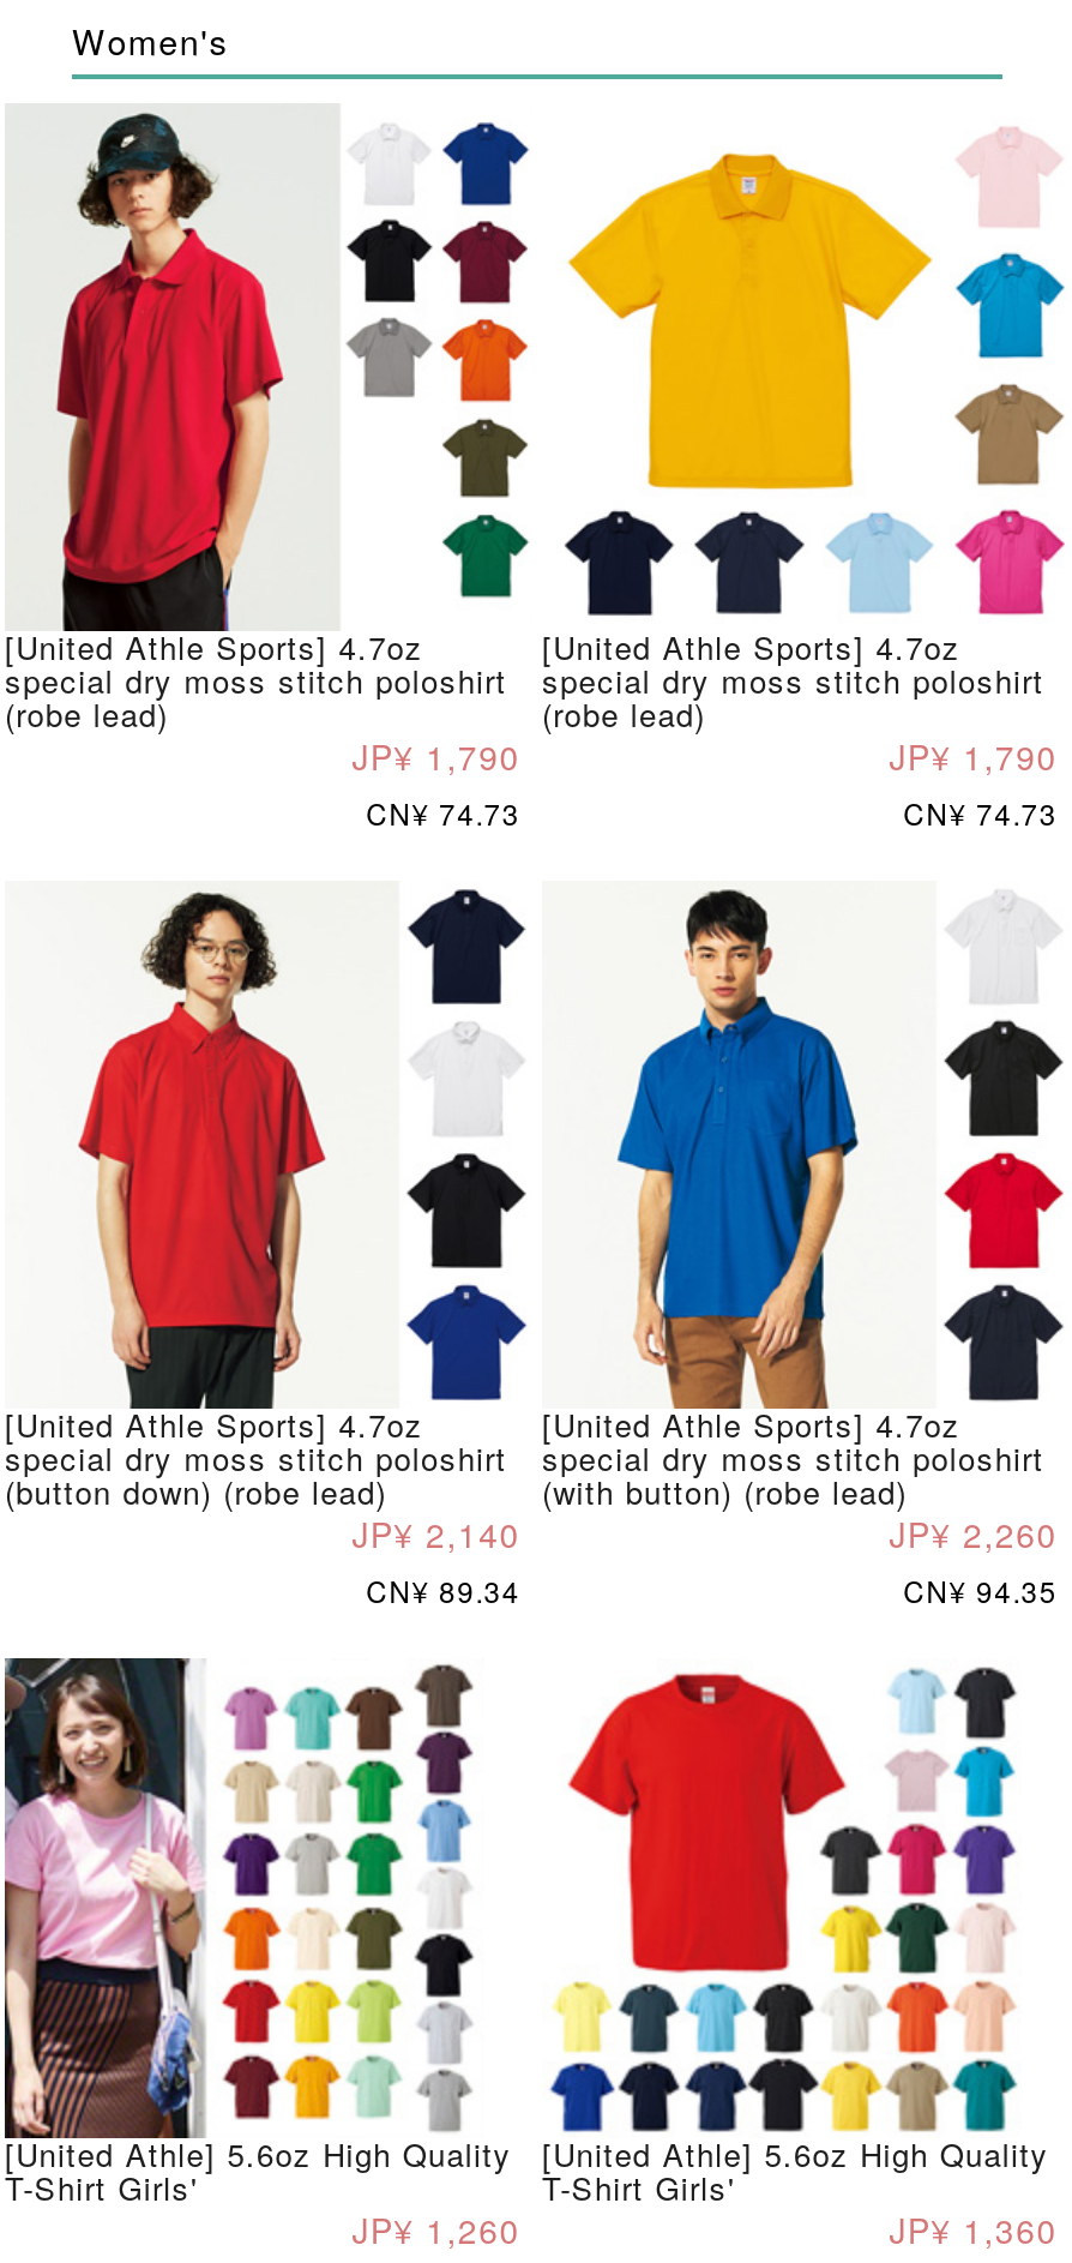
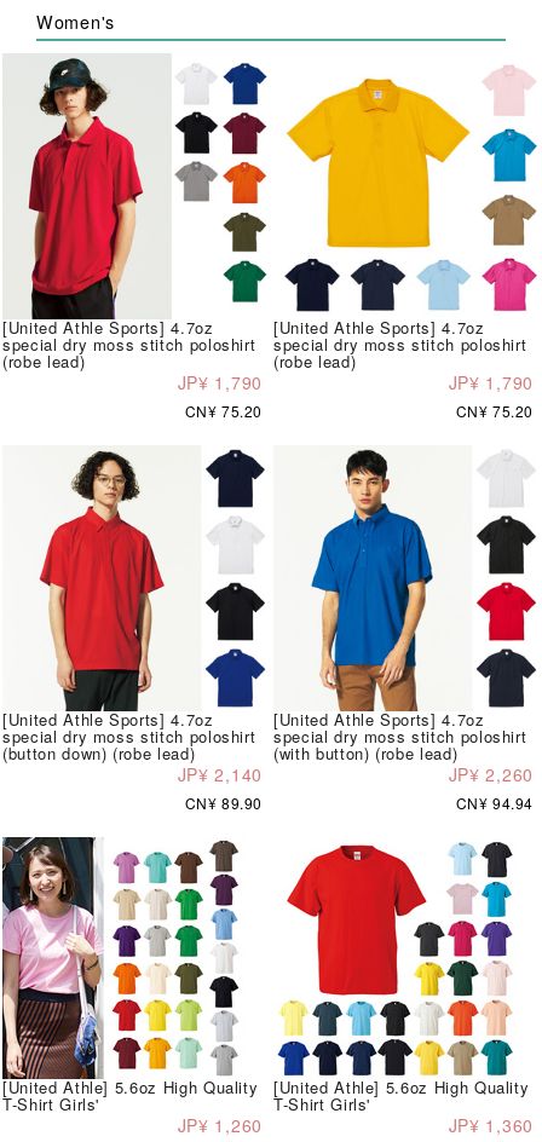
[366,793,520,834] CN¥ 74.73 -> [185,401,263,421] CN¥ 75.20
[903,793,1058,834] CN¥ 74.73 -> [456,401,534,421] CN¥ 75.20
[366,1570,520,1611] CN¥ 89.34 -> [185,793,263,813] CN¥ 89.90
[903,1570,1058,1611] CN¥ 94.35 -> [456,793,534,813] CN¥ 94.94

